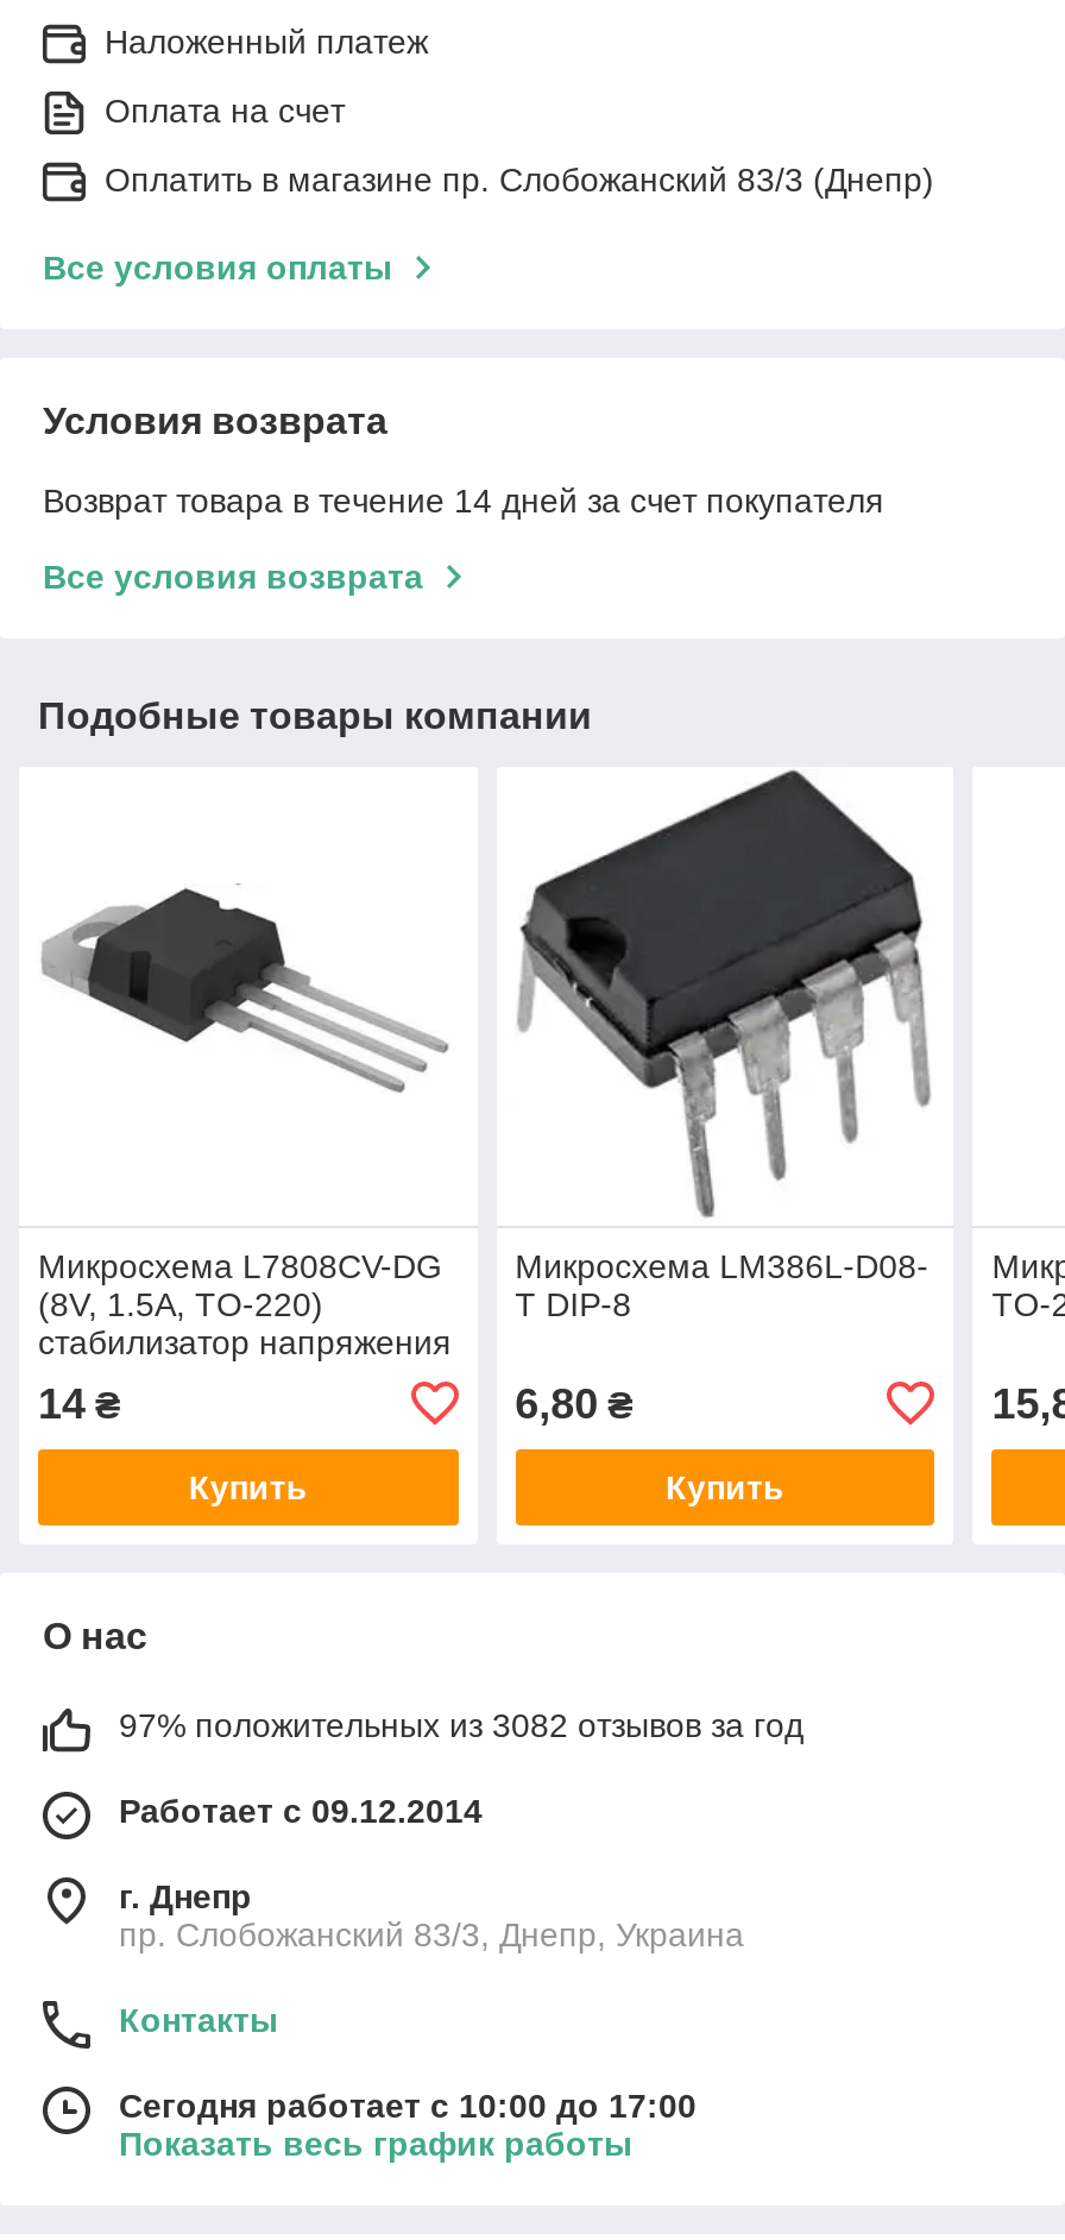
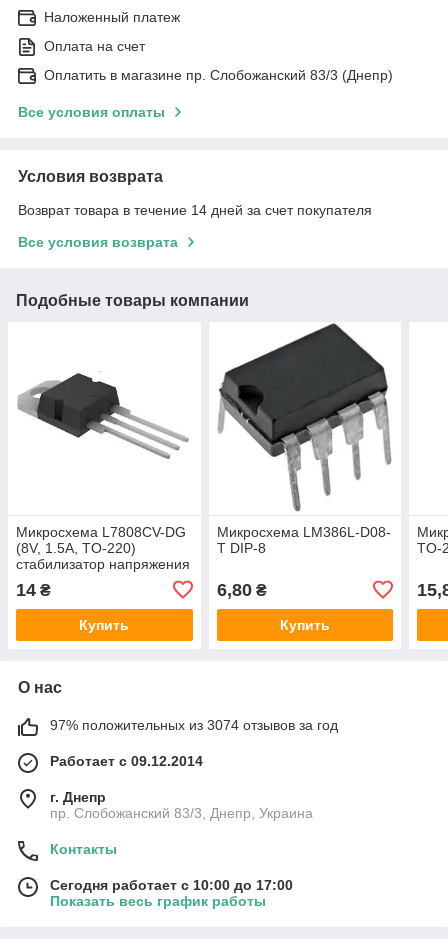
[119,1706,804,1744] 97% положительных из 3082 отзывов за год -> [50,717,338,733] 97% положительных из 3074 отзывов за год

